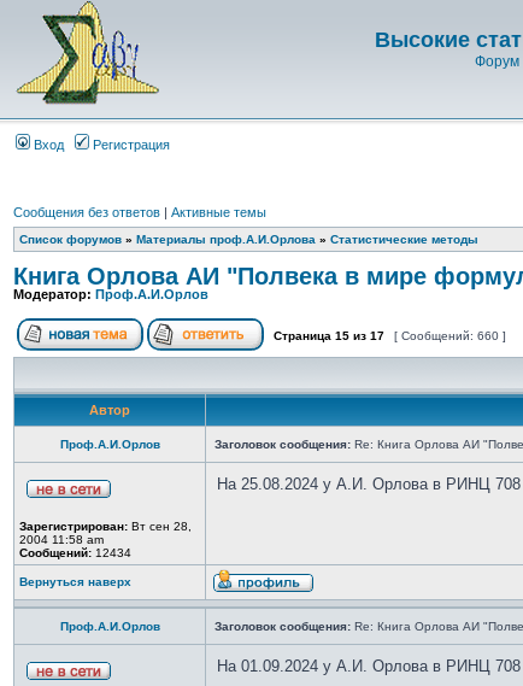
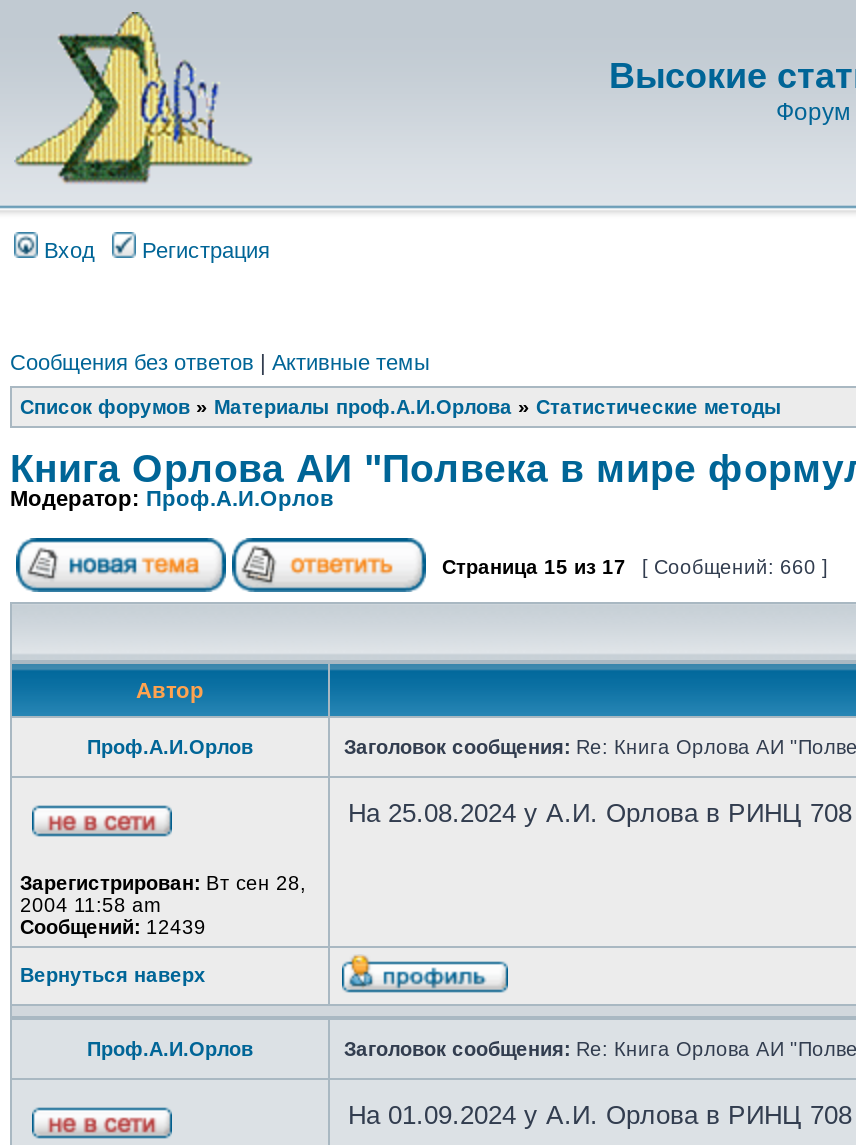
[19,546,131,559] Сообщений: 12434 -> [20,916,206,938] Сообщений: 12439

